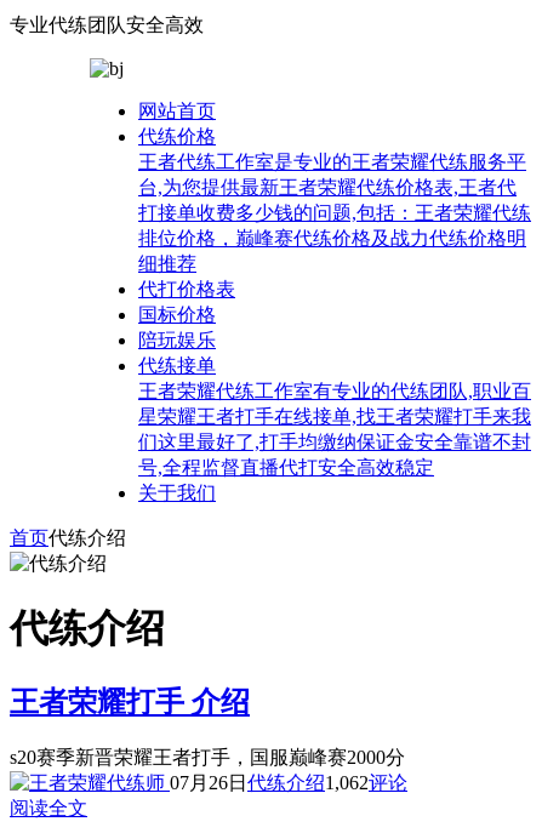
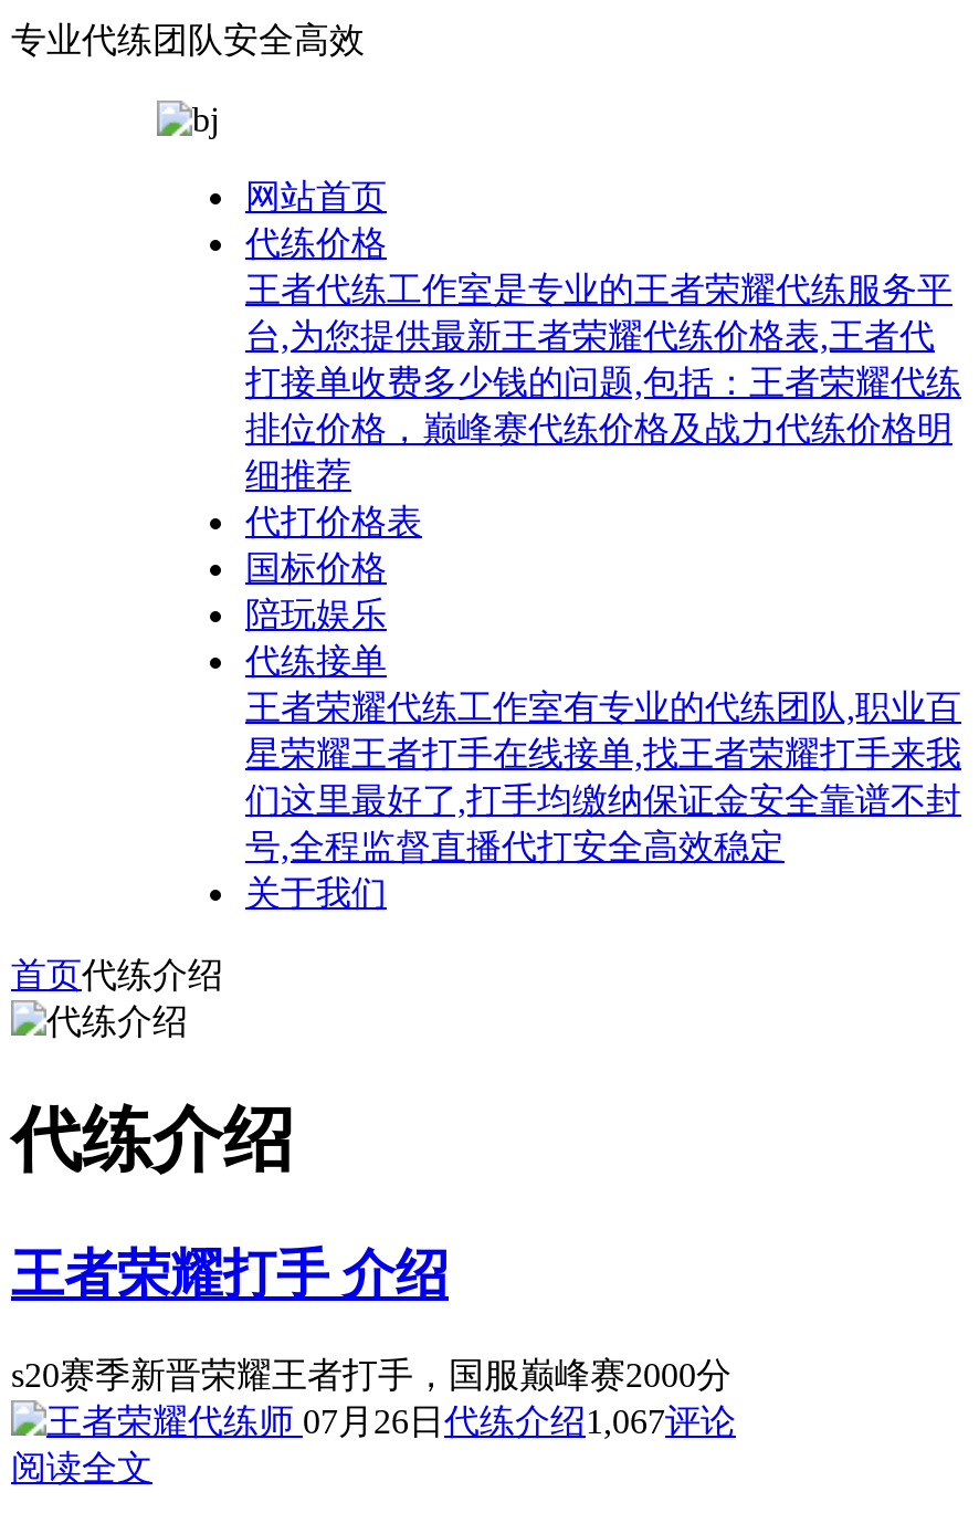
[170,772,407,793] 07月26日代练介绍1,062评论 -> [303,1402,736,1440] 07月26日代练介绍1,067评论

